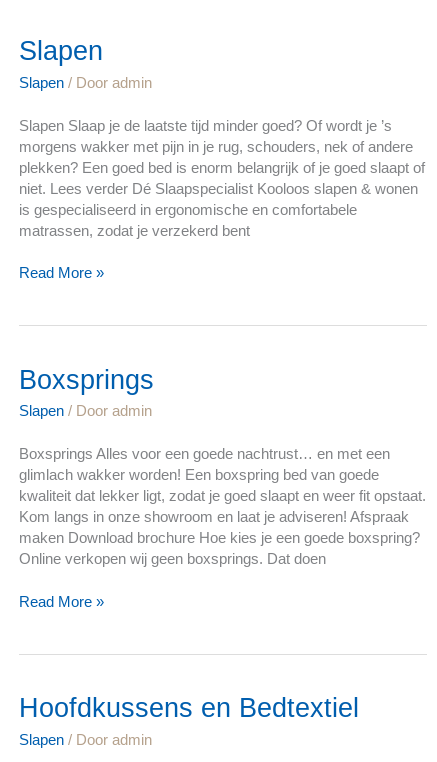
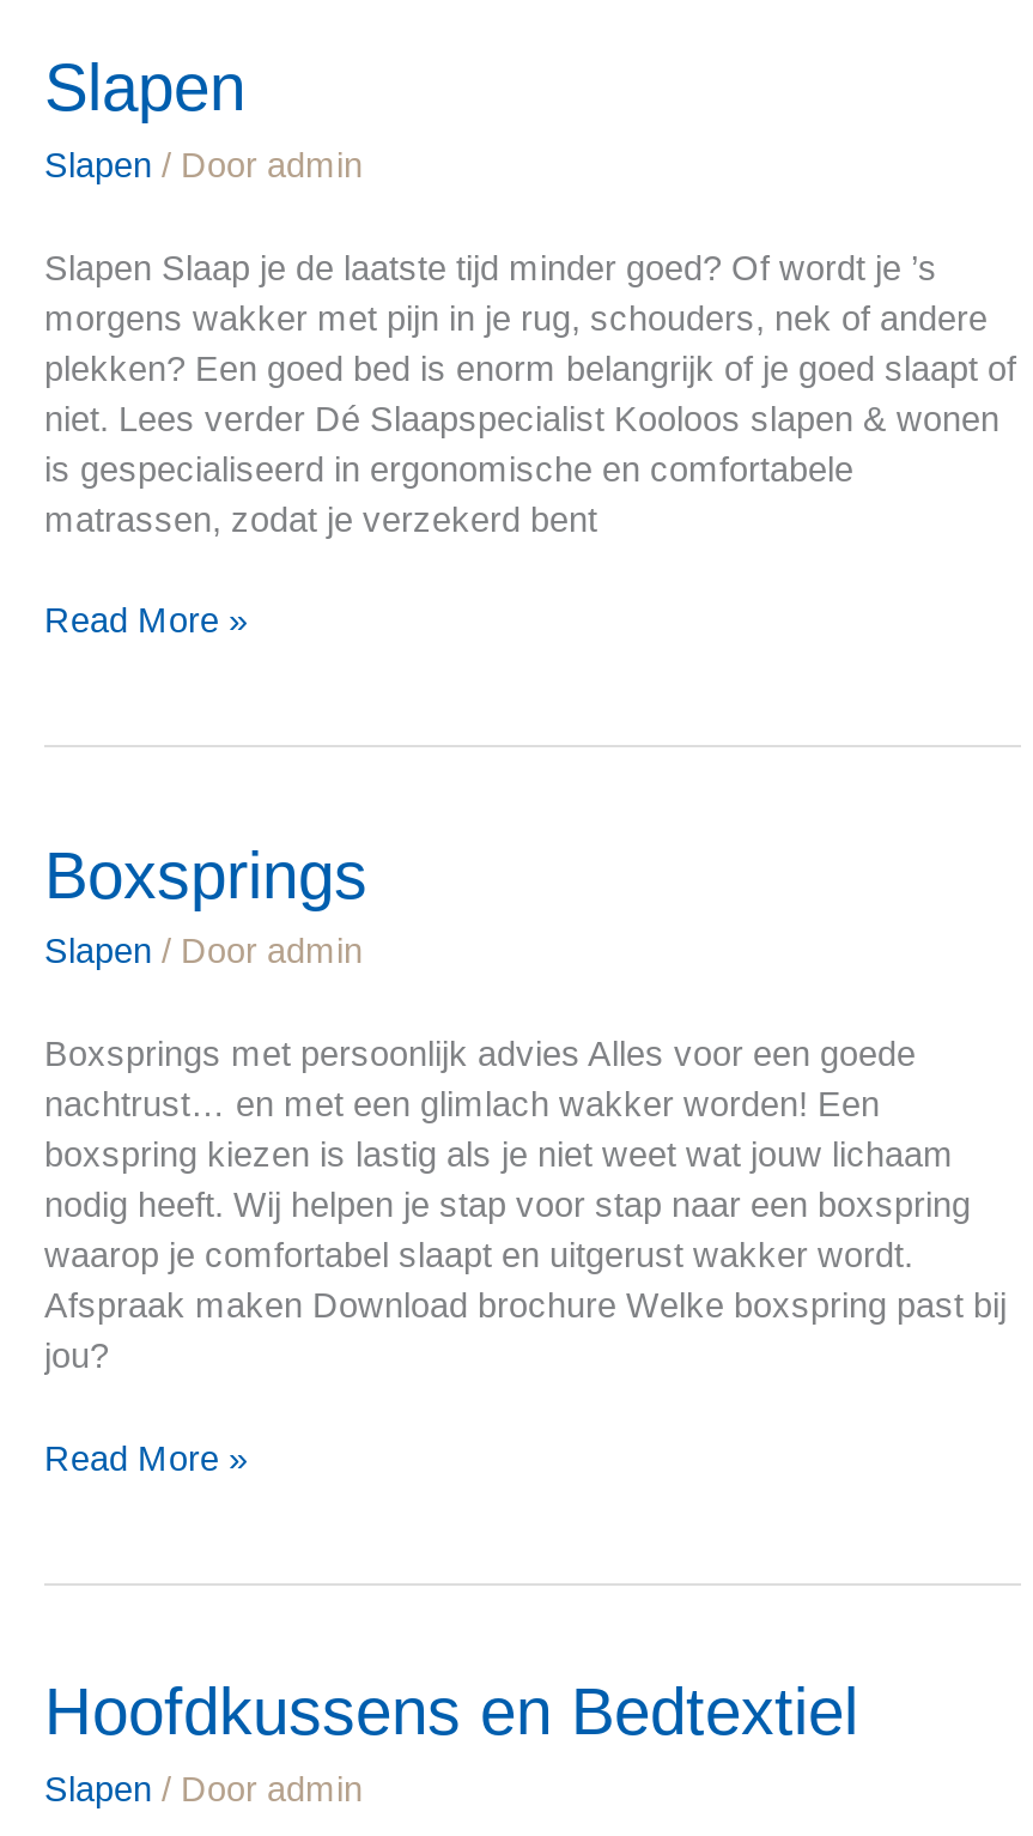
[19,446,426,567] Boxsprings Alles voor een goede nachtrust… en met een | glimlach wakker worden! Een boxspring bed van goede | kwaliteit dat lekker ligt, zodat je goed slaapt en weer fit opstaat. | Kom langs in onze showroom en laat je adviseren! Afspraak | maken Download brochure Hoe kies je een goede boxspring? | Online verkopen wij geen boxsprings. Dat doen -> [44,1035,1007,1375] Boxsprings met persoonlijk advies Alles voor een goede | nachtrust… en met een glimlach wakker worden! Een | boxspring kiezen is lastig als je niet weet wat jouw lichaam | nodig heeft. Wij helpen je stap voor stap naar een boxspring | waarop je comfortabel slaapt en uitgerust wakker wordt. | Afspraak maken Download brochure Welke boxspring past bij | jou?

